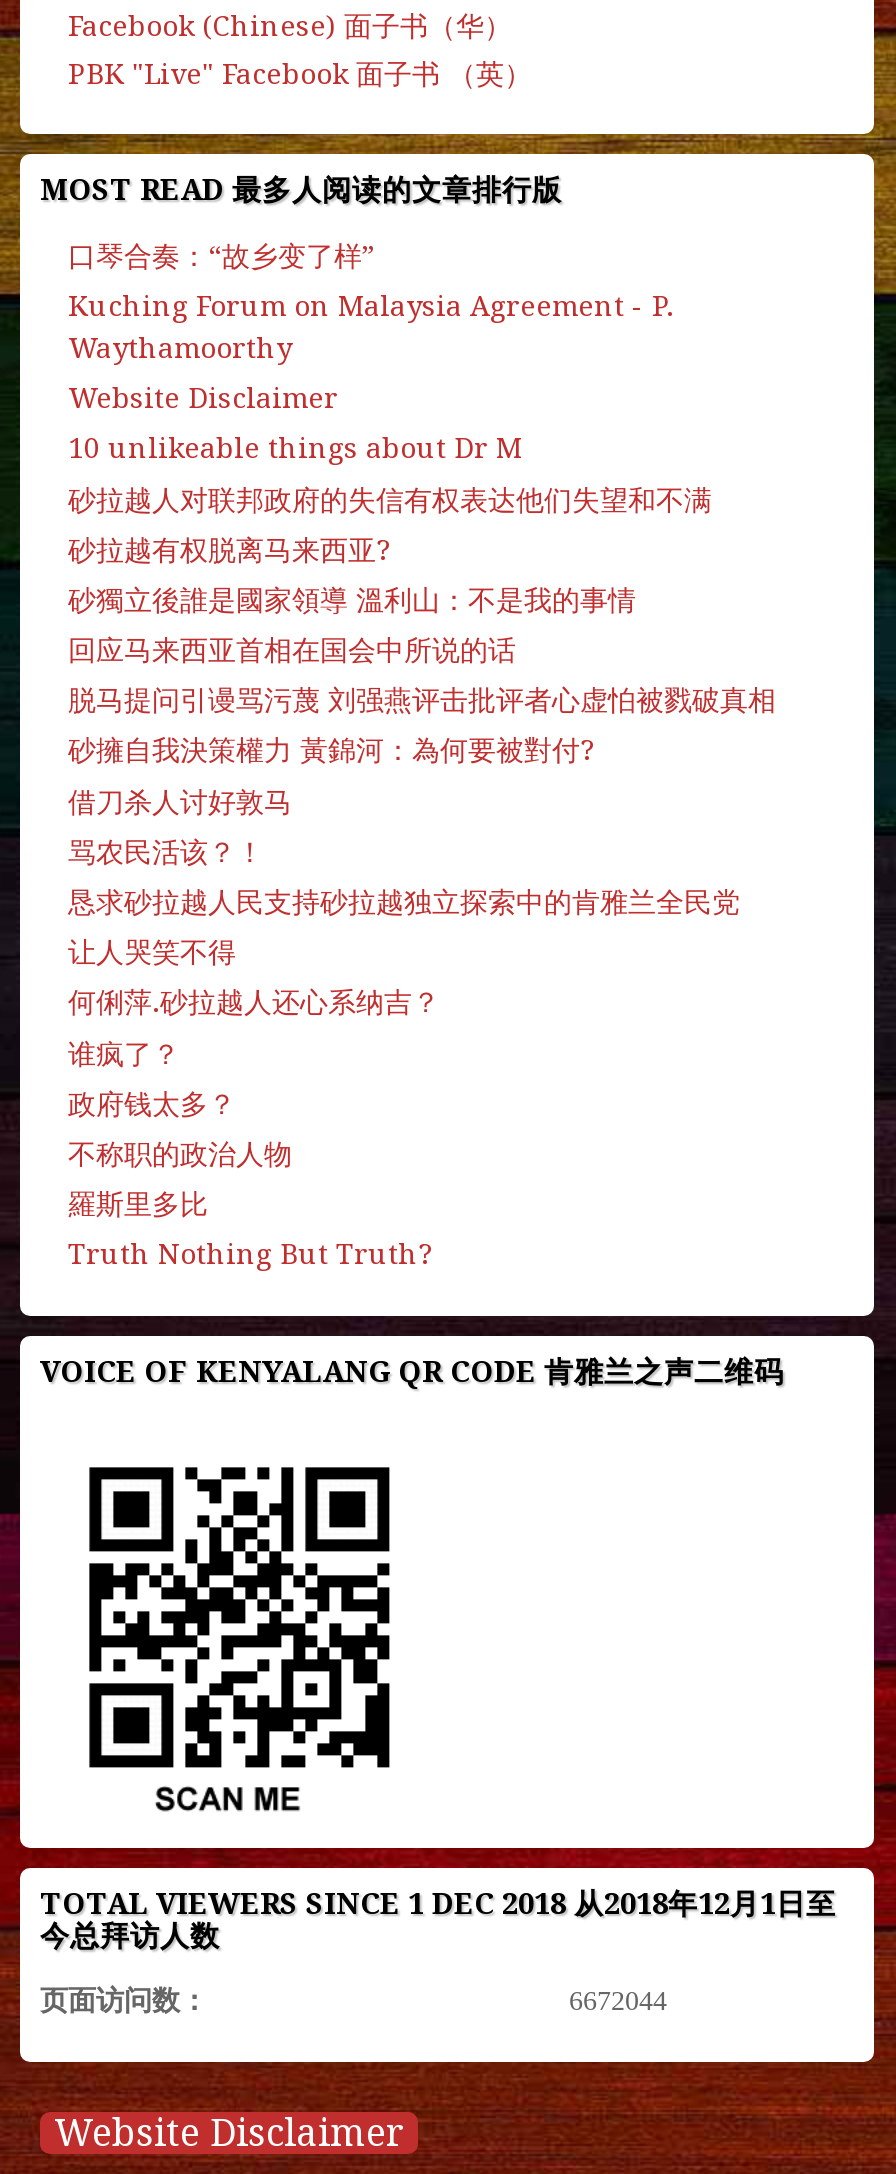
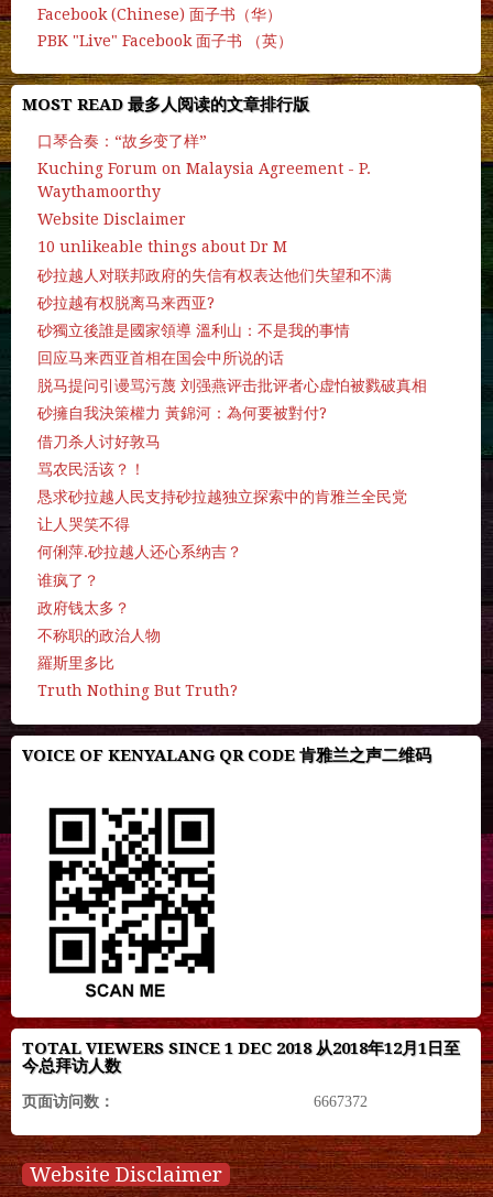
[569,1987,667,2017] 6672044 -> [313,1094,367,1110] 6667372

